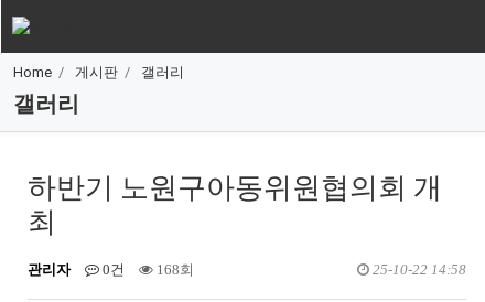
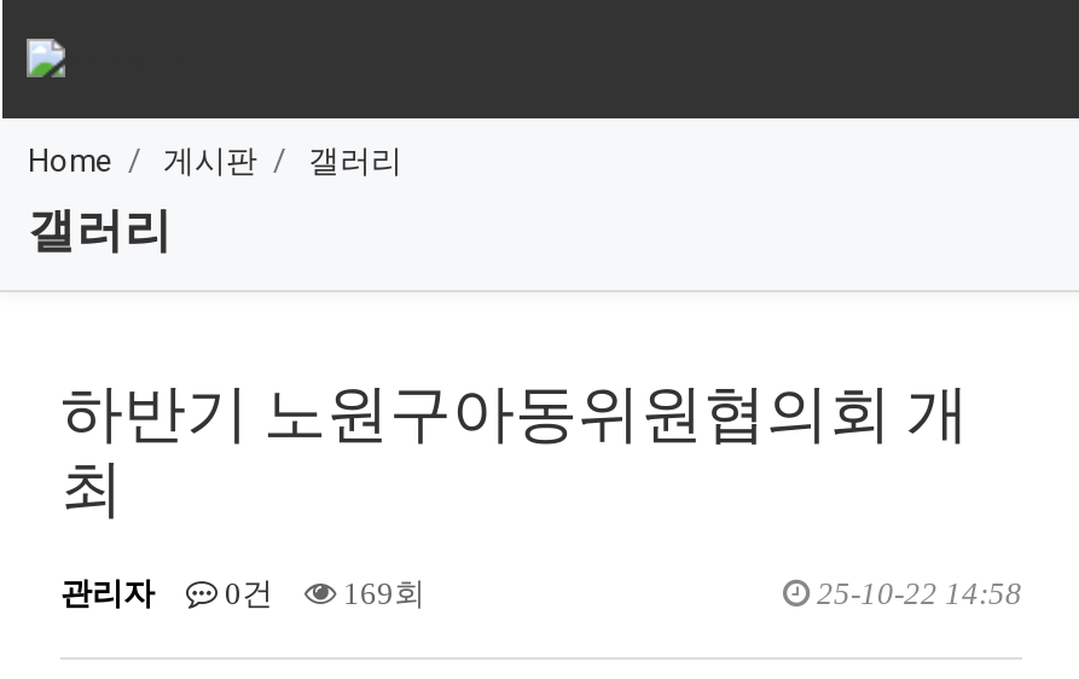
[28,261,194,277] 관리자 0건 168회 -> [60,574,425,610] 관리자 0건 169회

